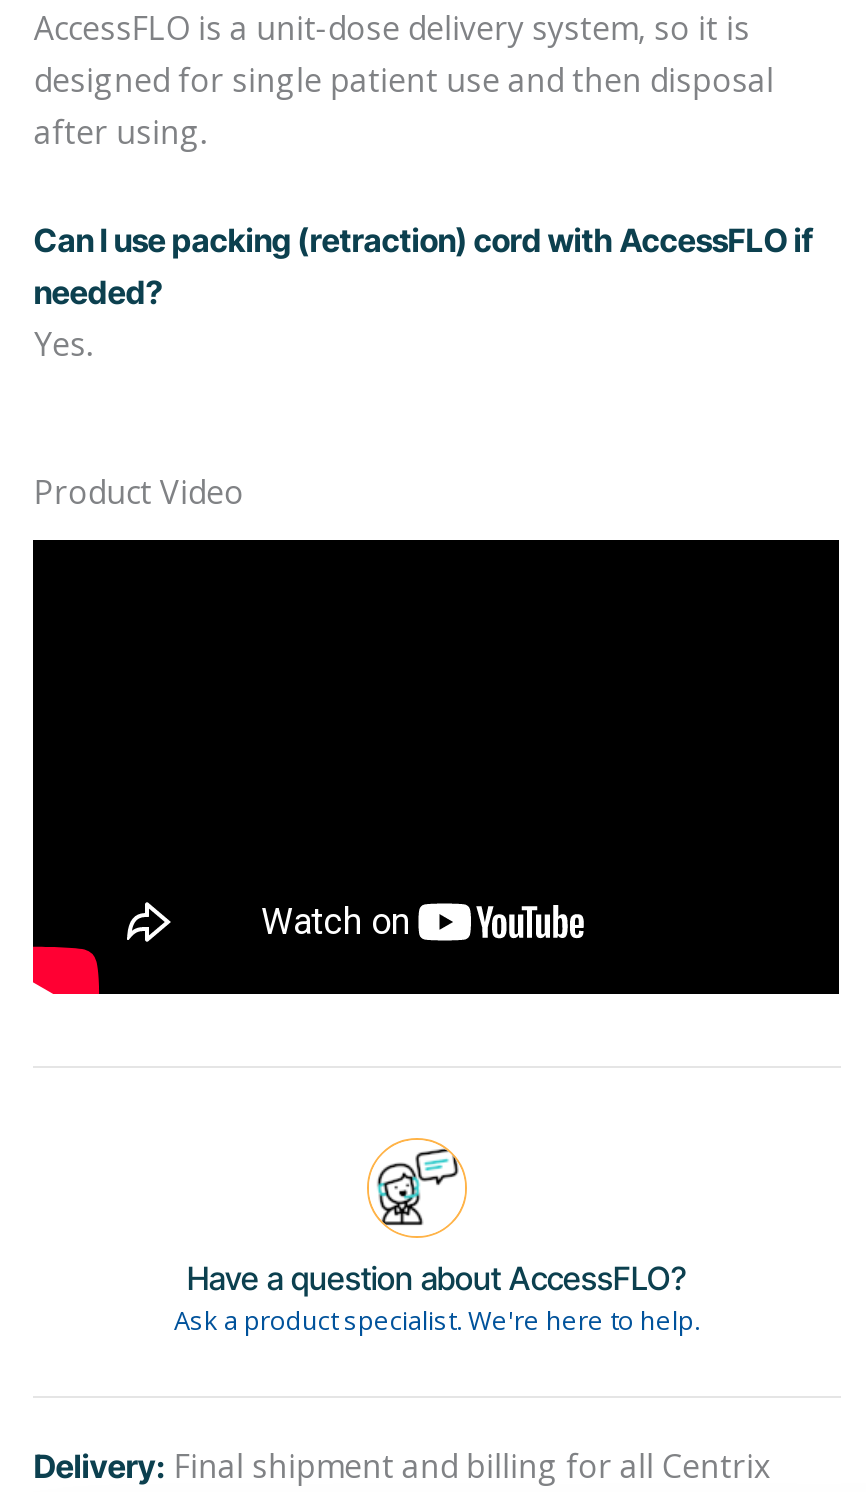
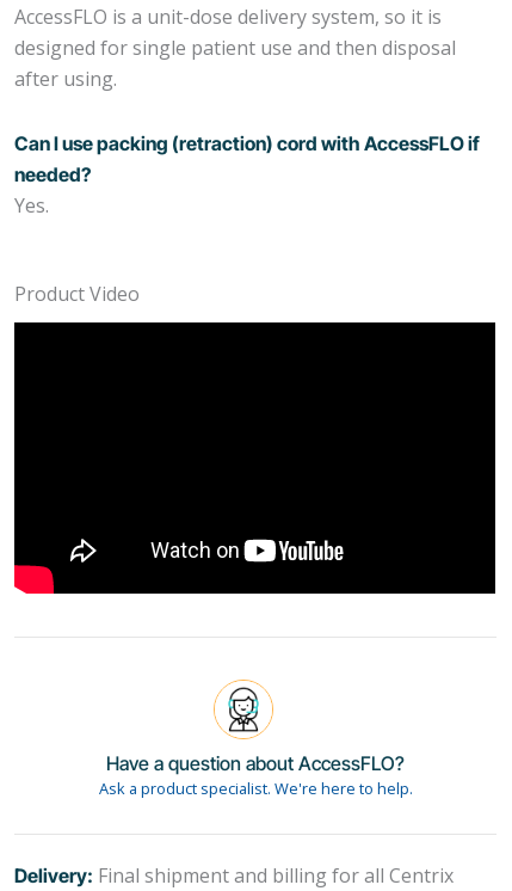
[375,1146,459,1228] [image] -> [220,686,269,733] [image]

